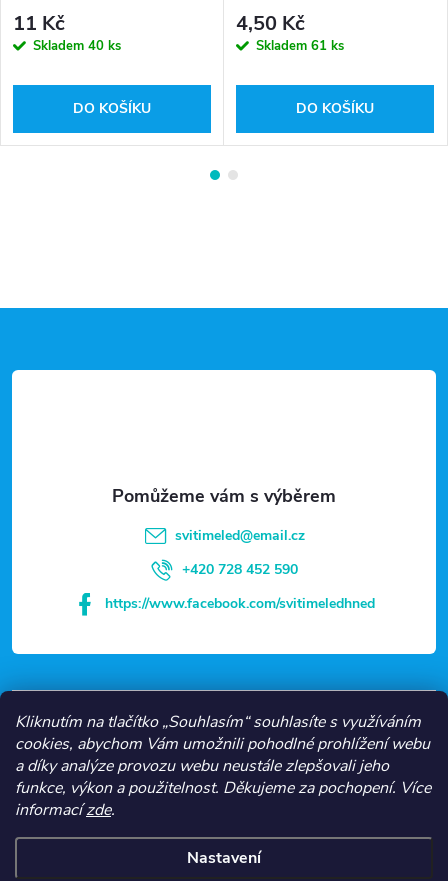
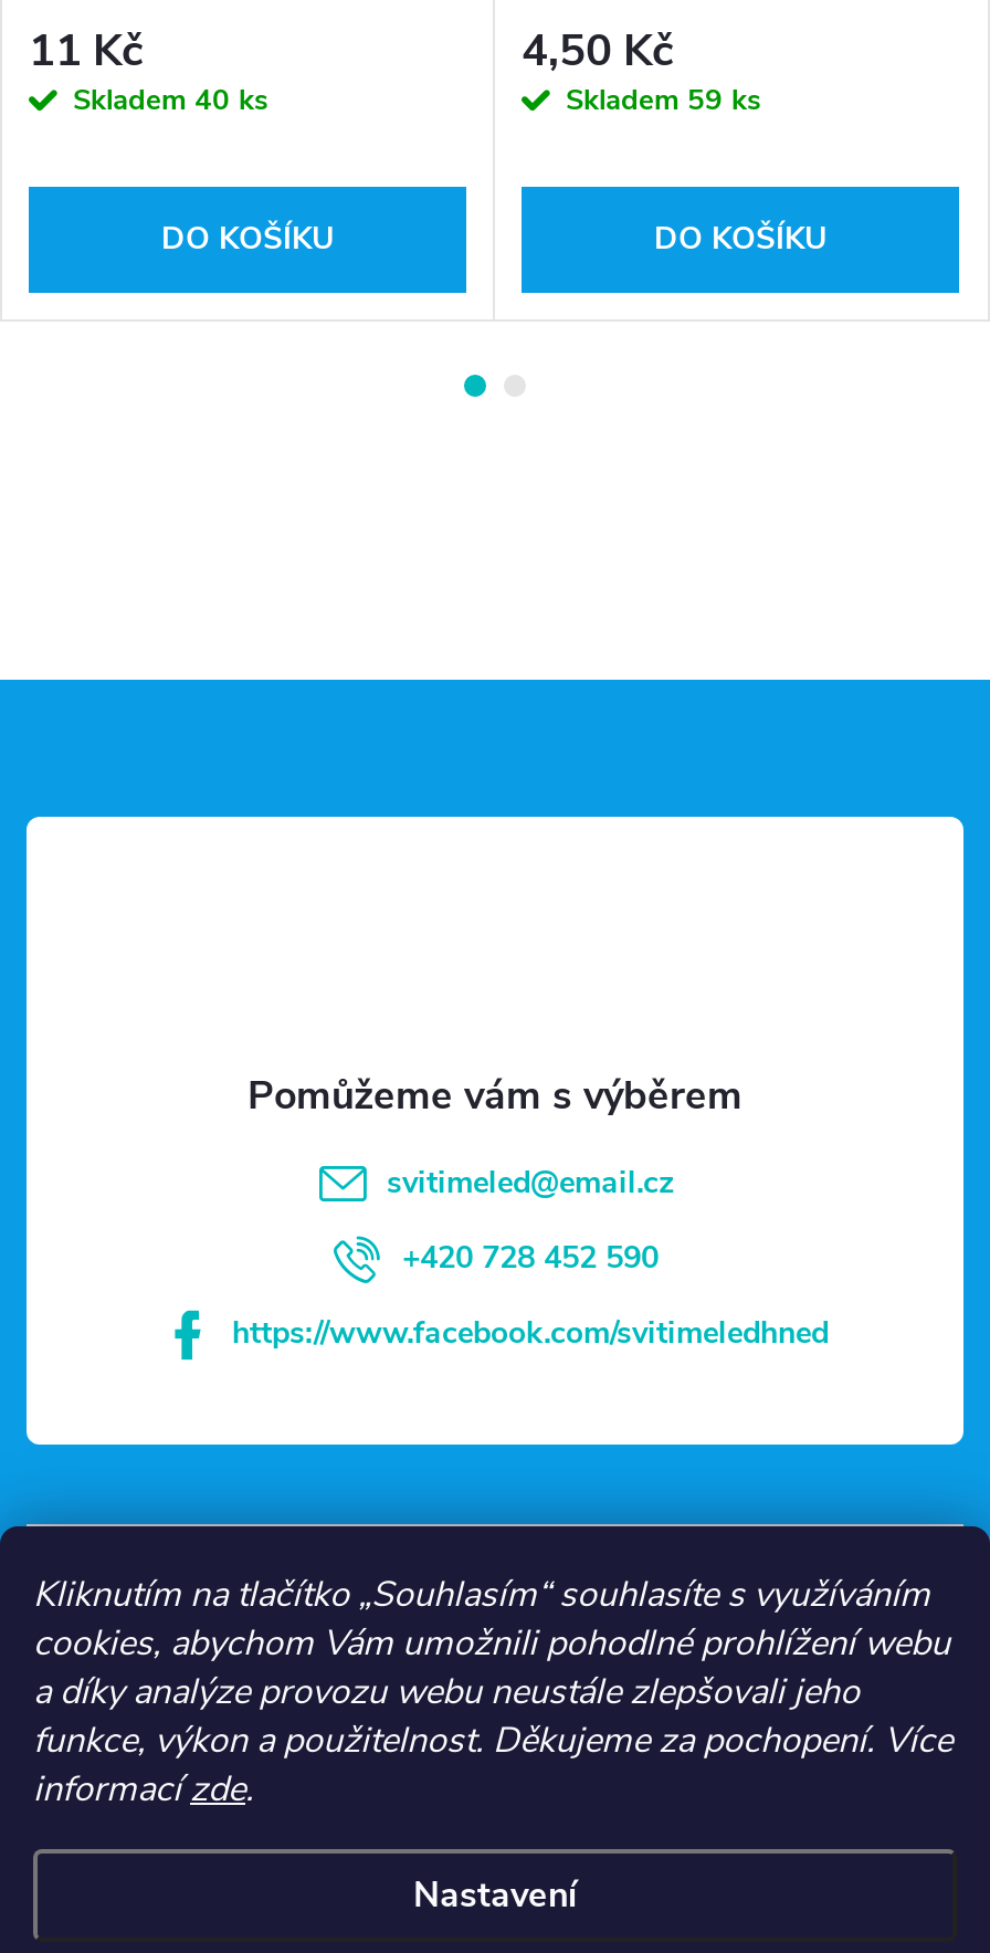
[256,37,344,55] Skladem 61 ks -> [566,81,760,121] Skladem 59 ks

